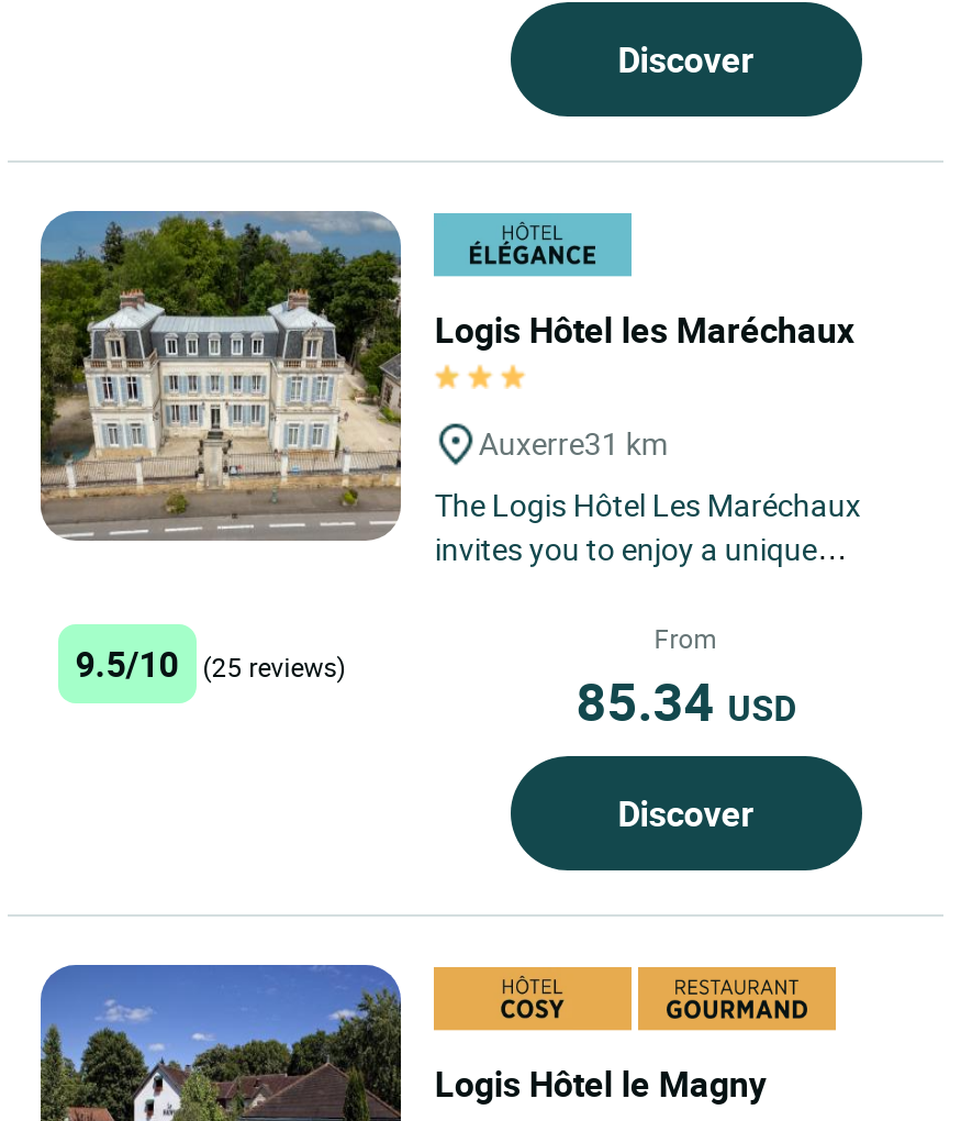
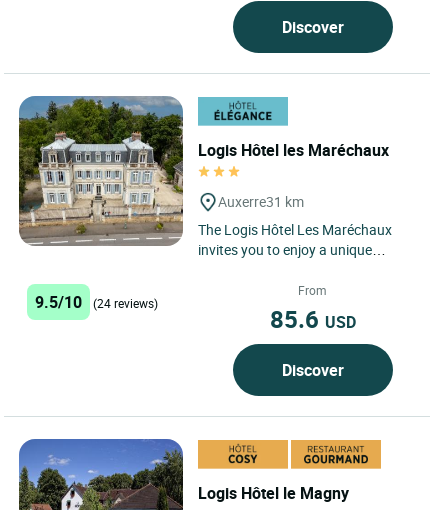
[75,639,345,687] 9.5/10 (25 reviews) -> [35,290,158,312] 9.5/10 (24 reviews)
[576,665,796,735] 85.34 USD -> [270,302,356,334] 85.6 USD

